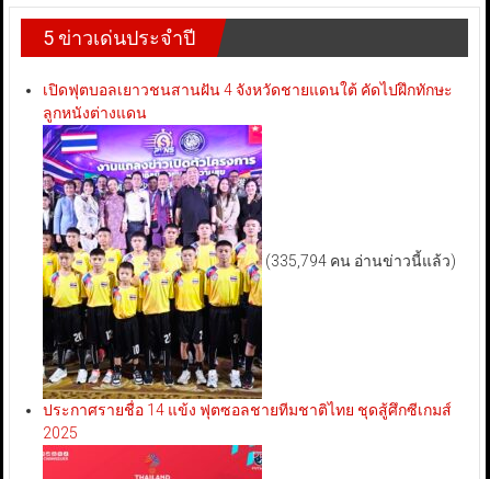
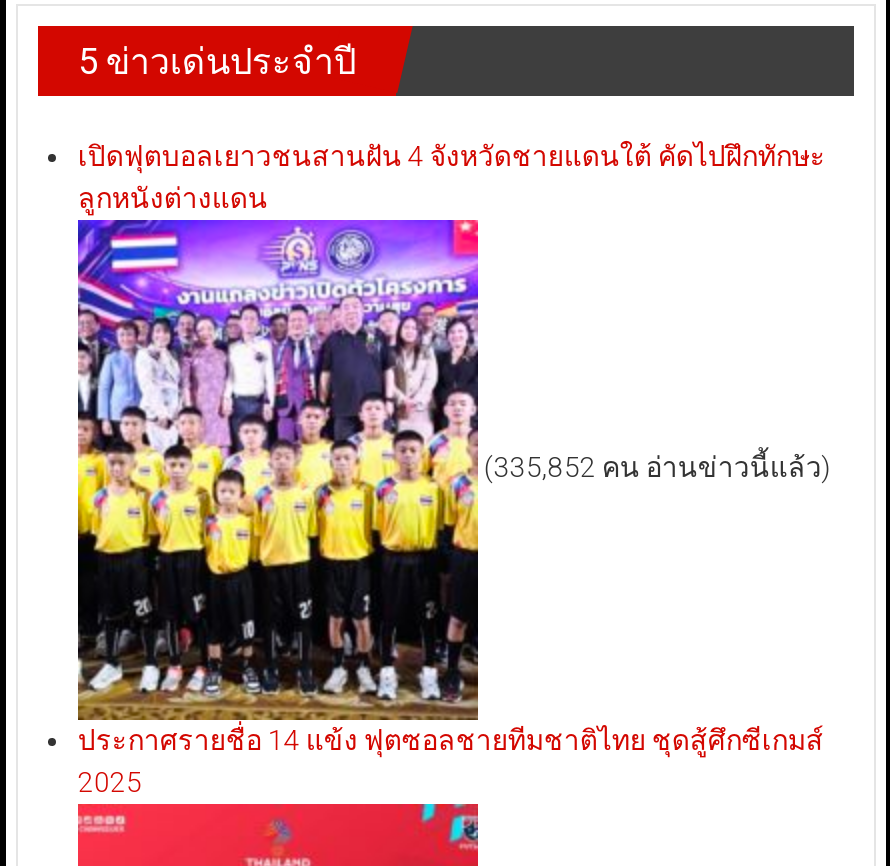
[265,251,456,269] (335,794 คน อ่านข่าวนี้แล้ว) -> [484,451,832,483] (335,852 คน อ่านข่าวนี้แล้ว)

